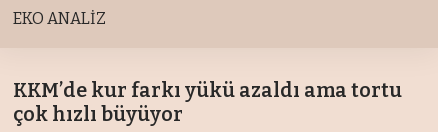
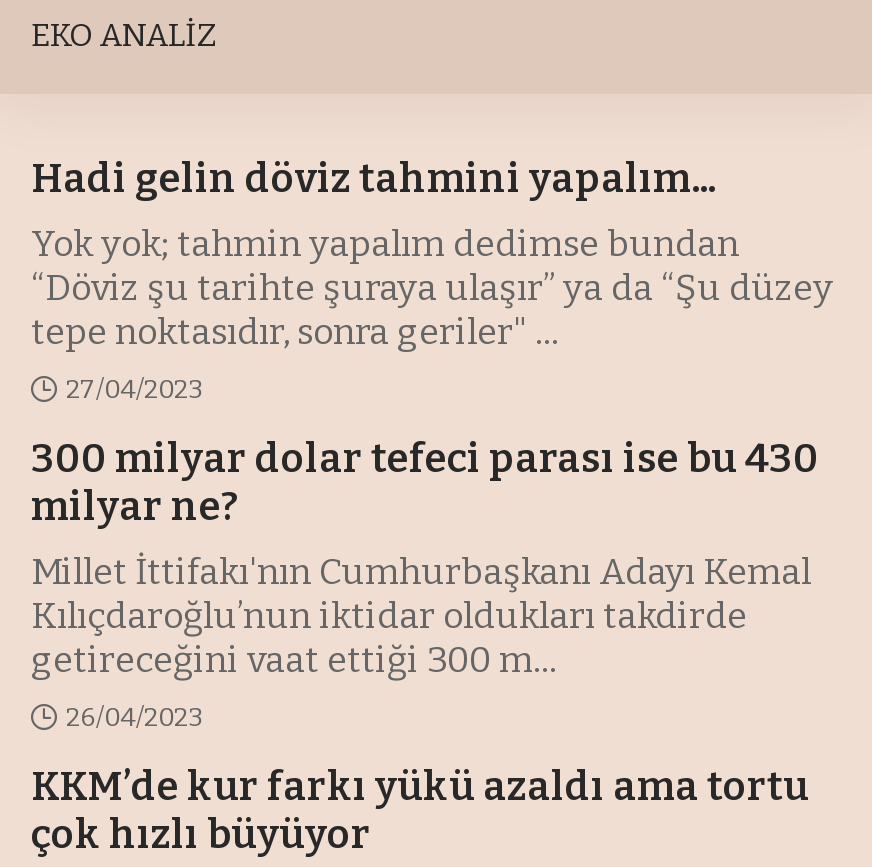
none -> [31,154,833,732] Hadi gelin döviz tahmini yapalım... | Yok yok; tahmin yapalım dedimse bundan | “Döviz şu tarihte şuraya ulaşır” ya da “Şu düzey | tepe noktasıdır, sonra geriler" … | 27/04/2023 | 300 milyar dolar tefeci parası ise bu 430 | milyar ne? | Millet İttifakı'nın Cumhurbaşkanı Adayı Kemal | Kılıçdaroğlu’nun iktidar oldukları takdirde | getireceğini vaat ettiği 300 m… | 26/04/2023

